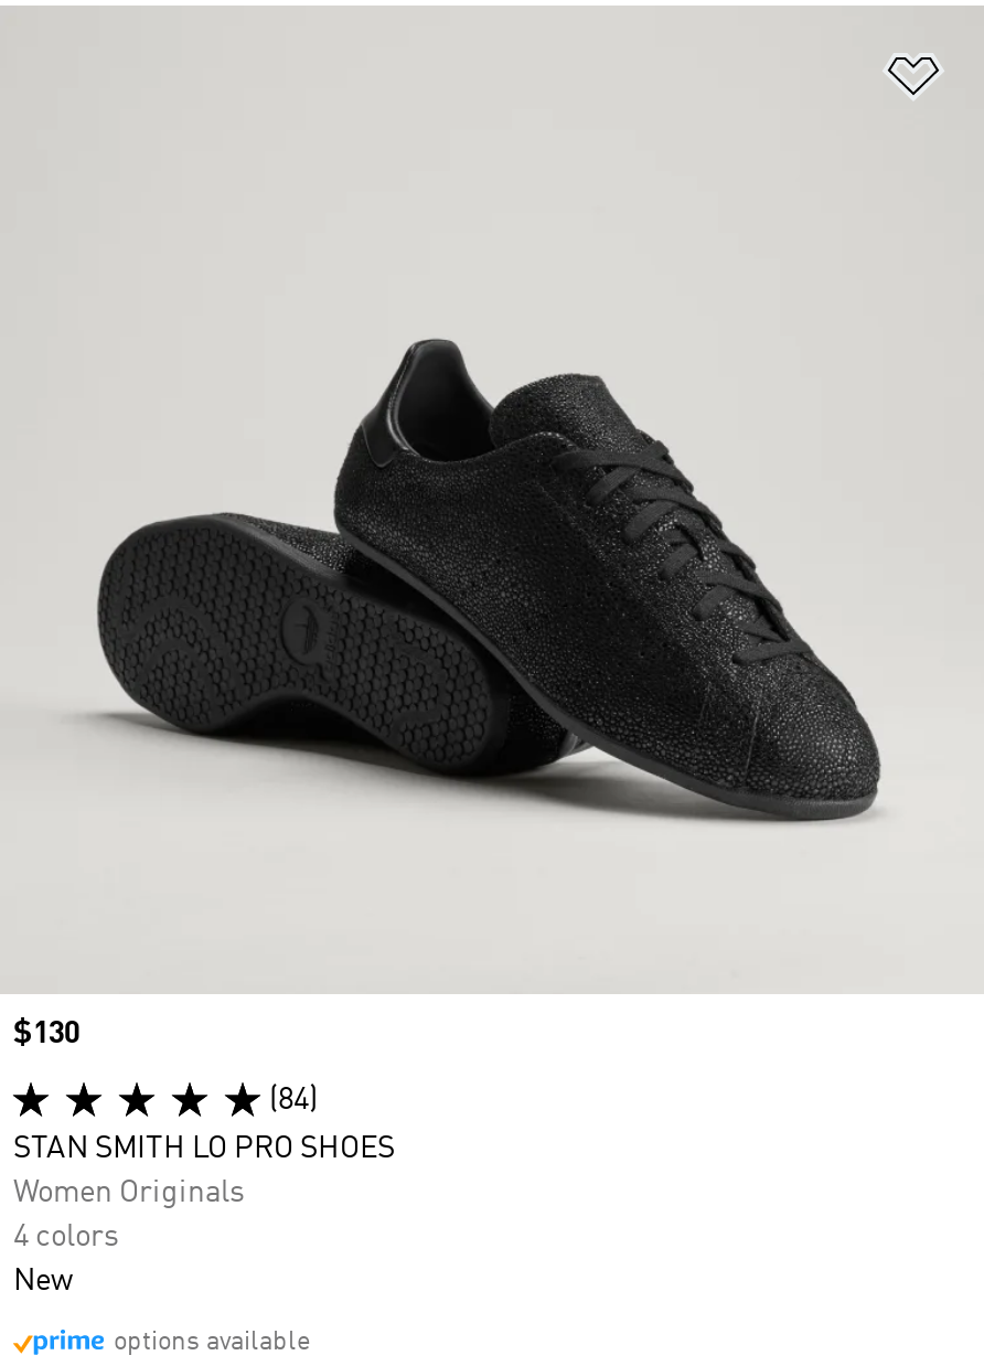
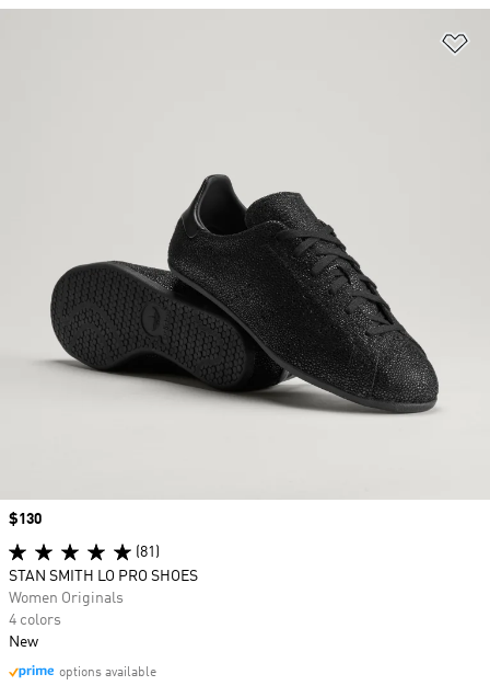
[269,1085,318,1116] (84) -> [136,545,160,560] (81)

